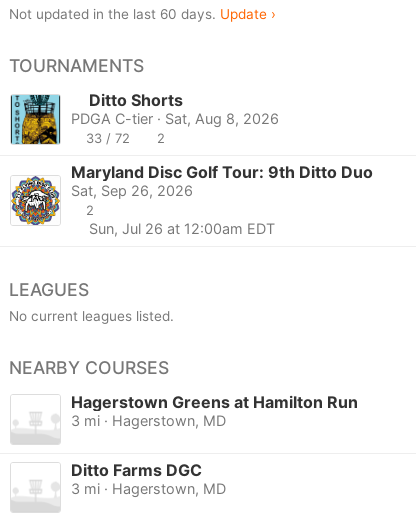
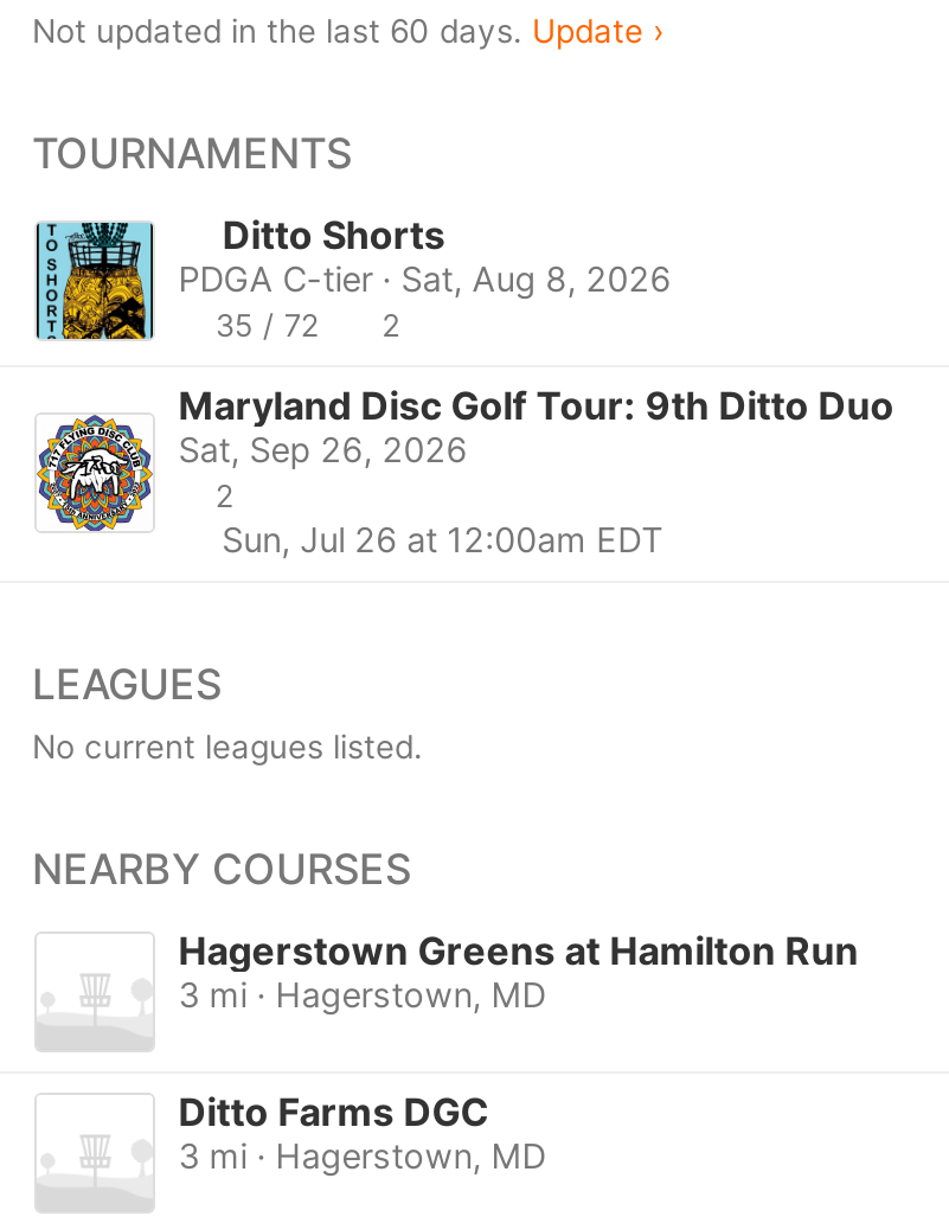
[86,130,165,146] 33 / 72 2 -> [215,305,401,343] 35 / 72 2

